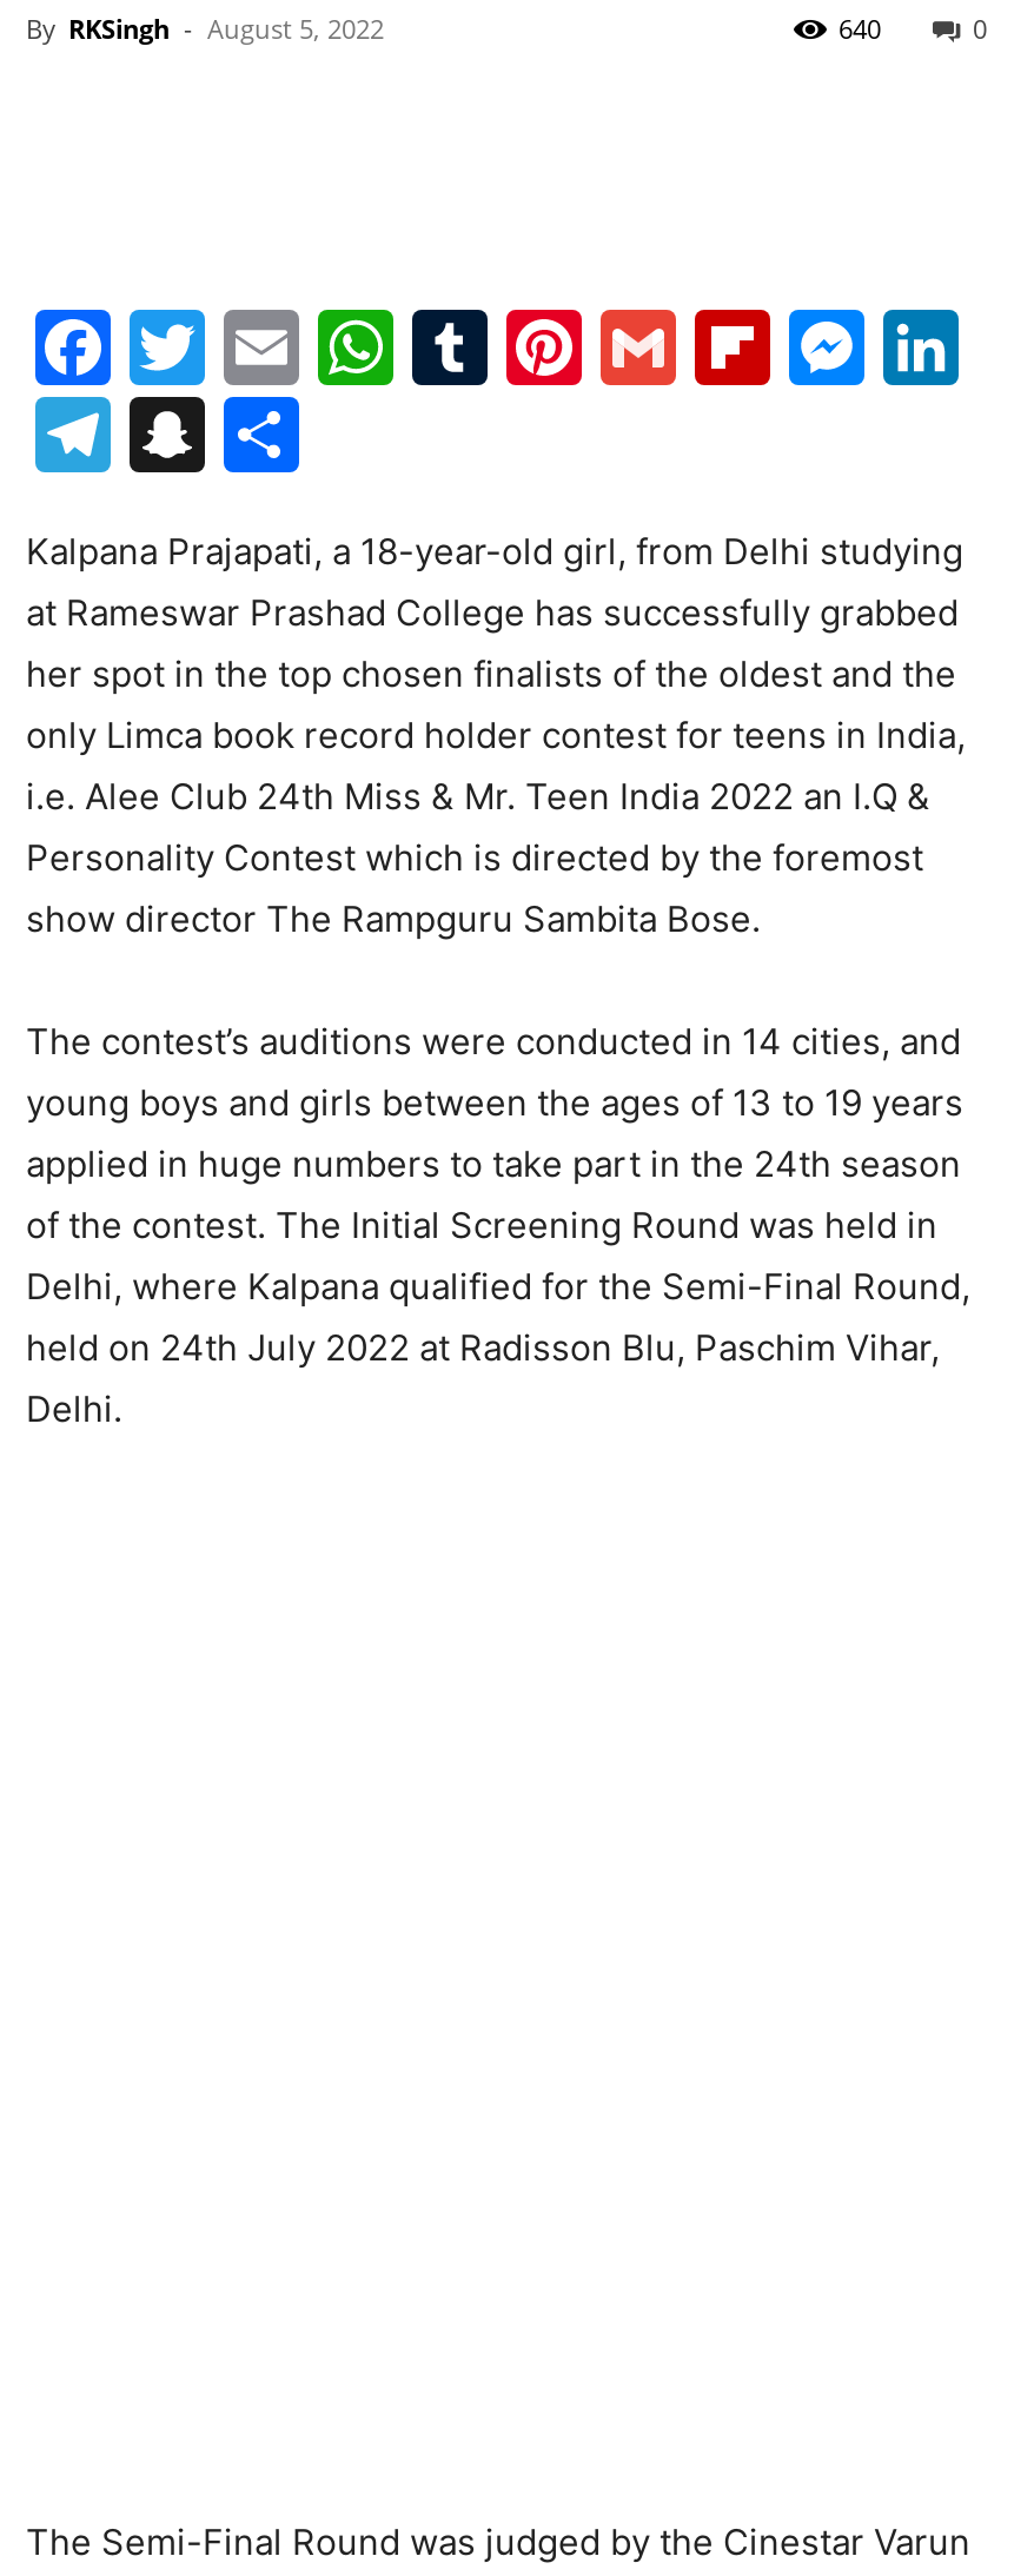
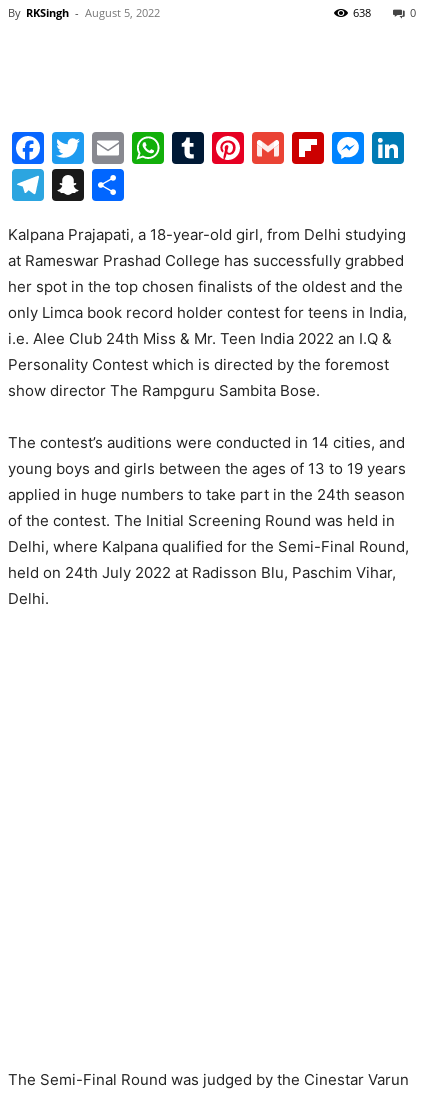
[839,11,881,46] 640 -> [353,5,371,20] 638

